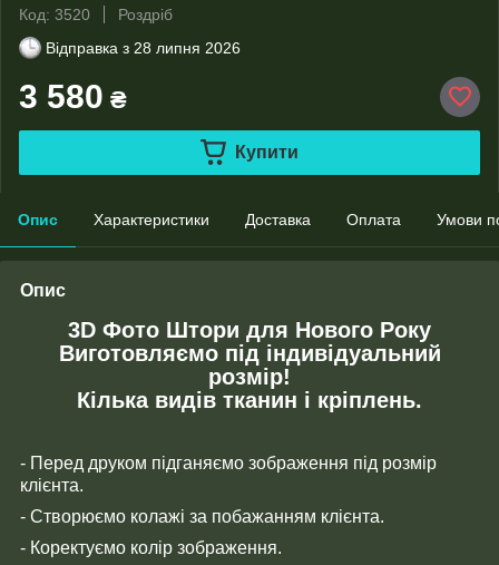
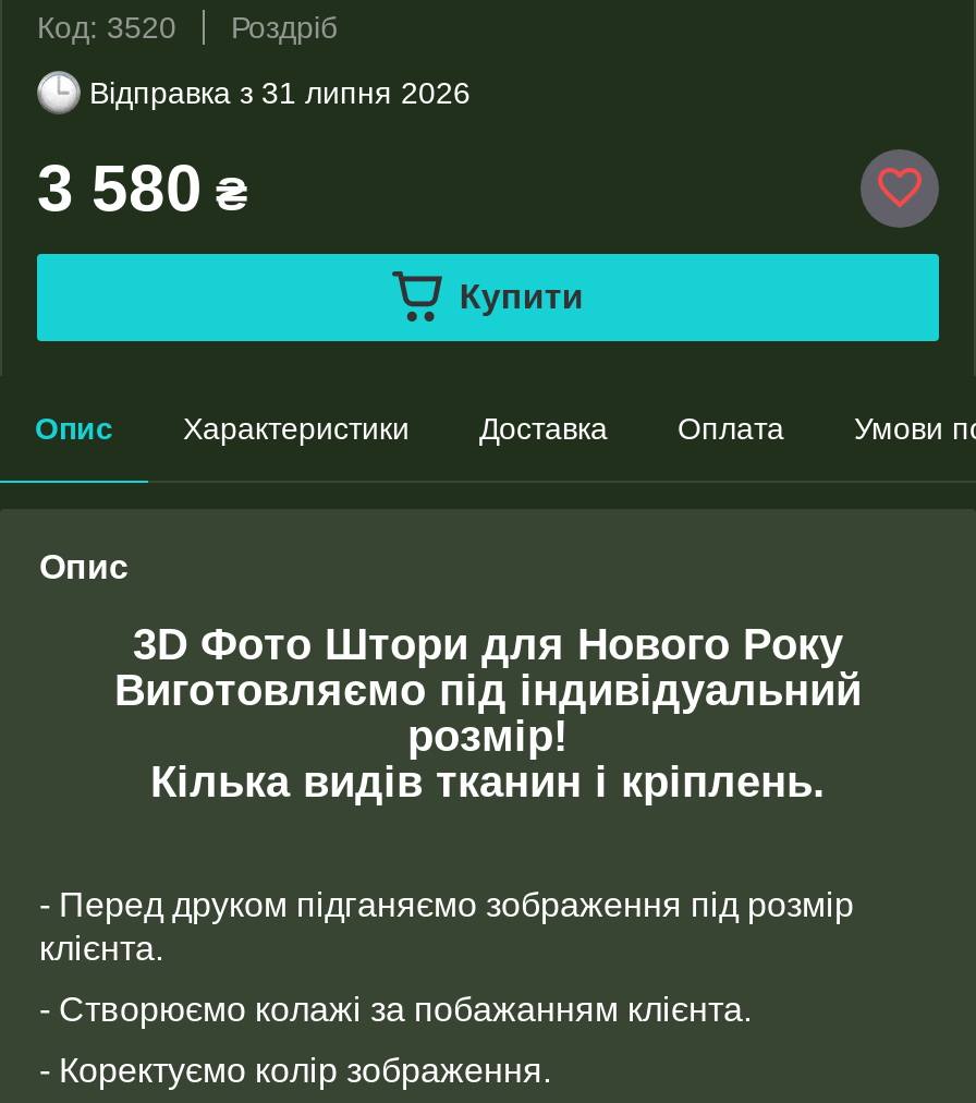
[46,39,241,57] Відправка з 28 липня 2026 -> [89,75,471,110] Відправка з 31 липня 2026

